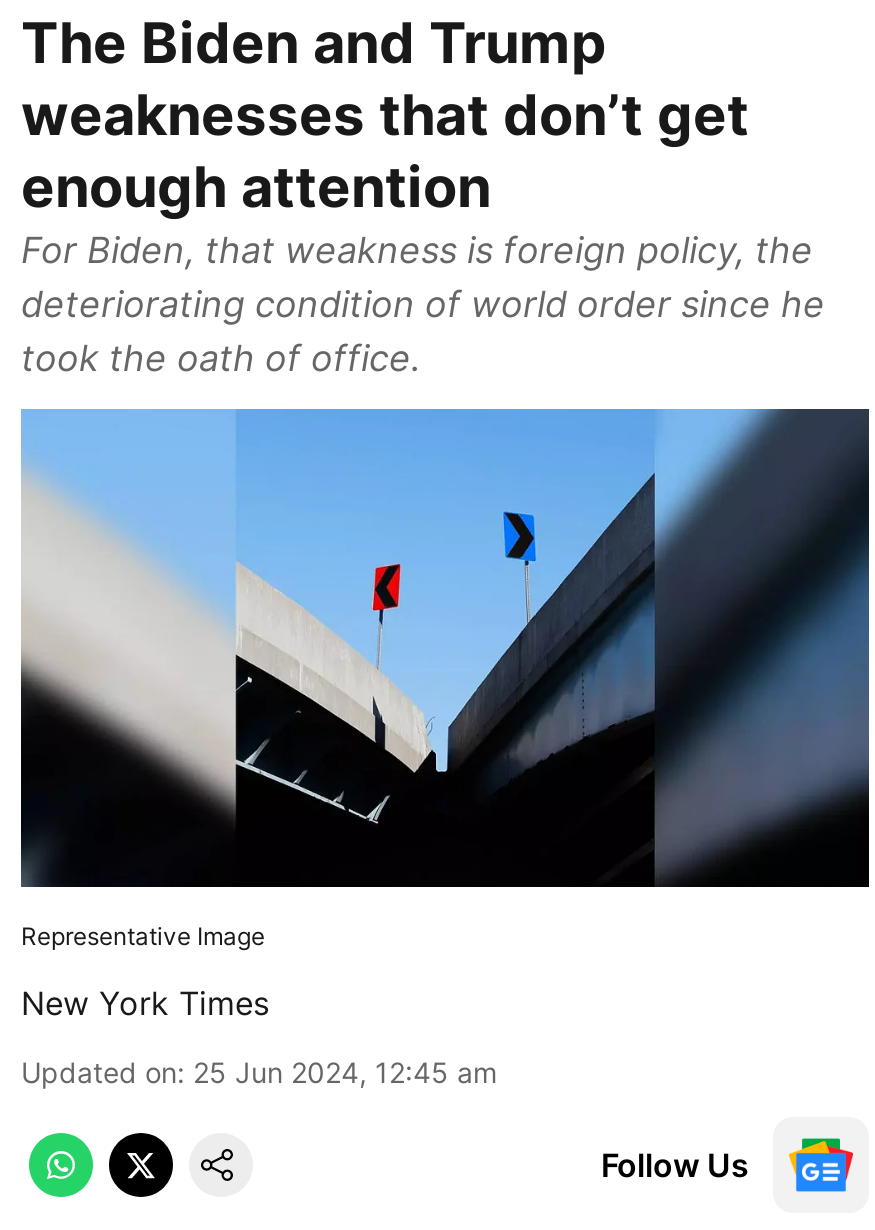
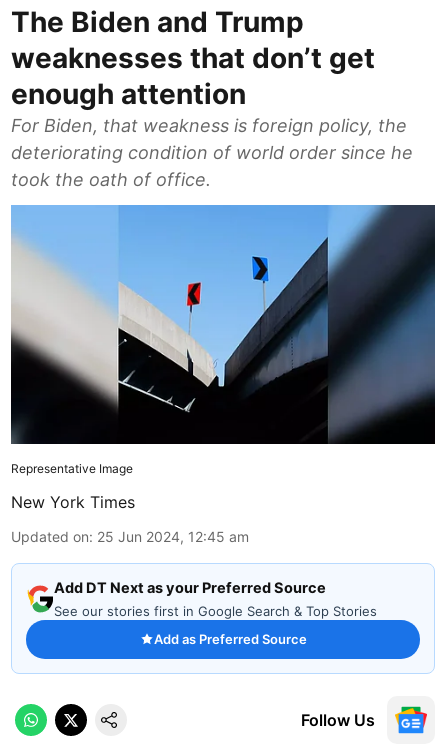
none -> [11,563,427,662] [image] | Add DT Next as your Preferred Source | See our stories first in Google Search & Top Stories | Add as Preferred Source

